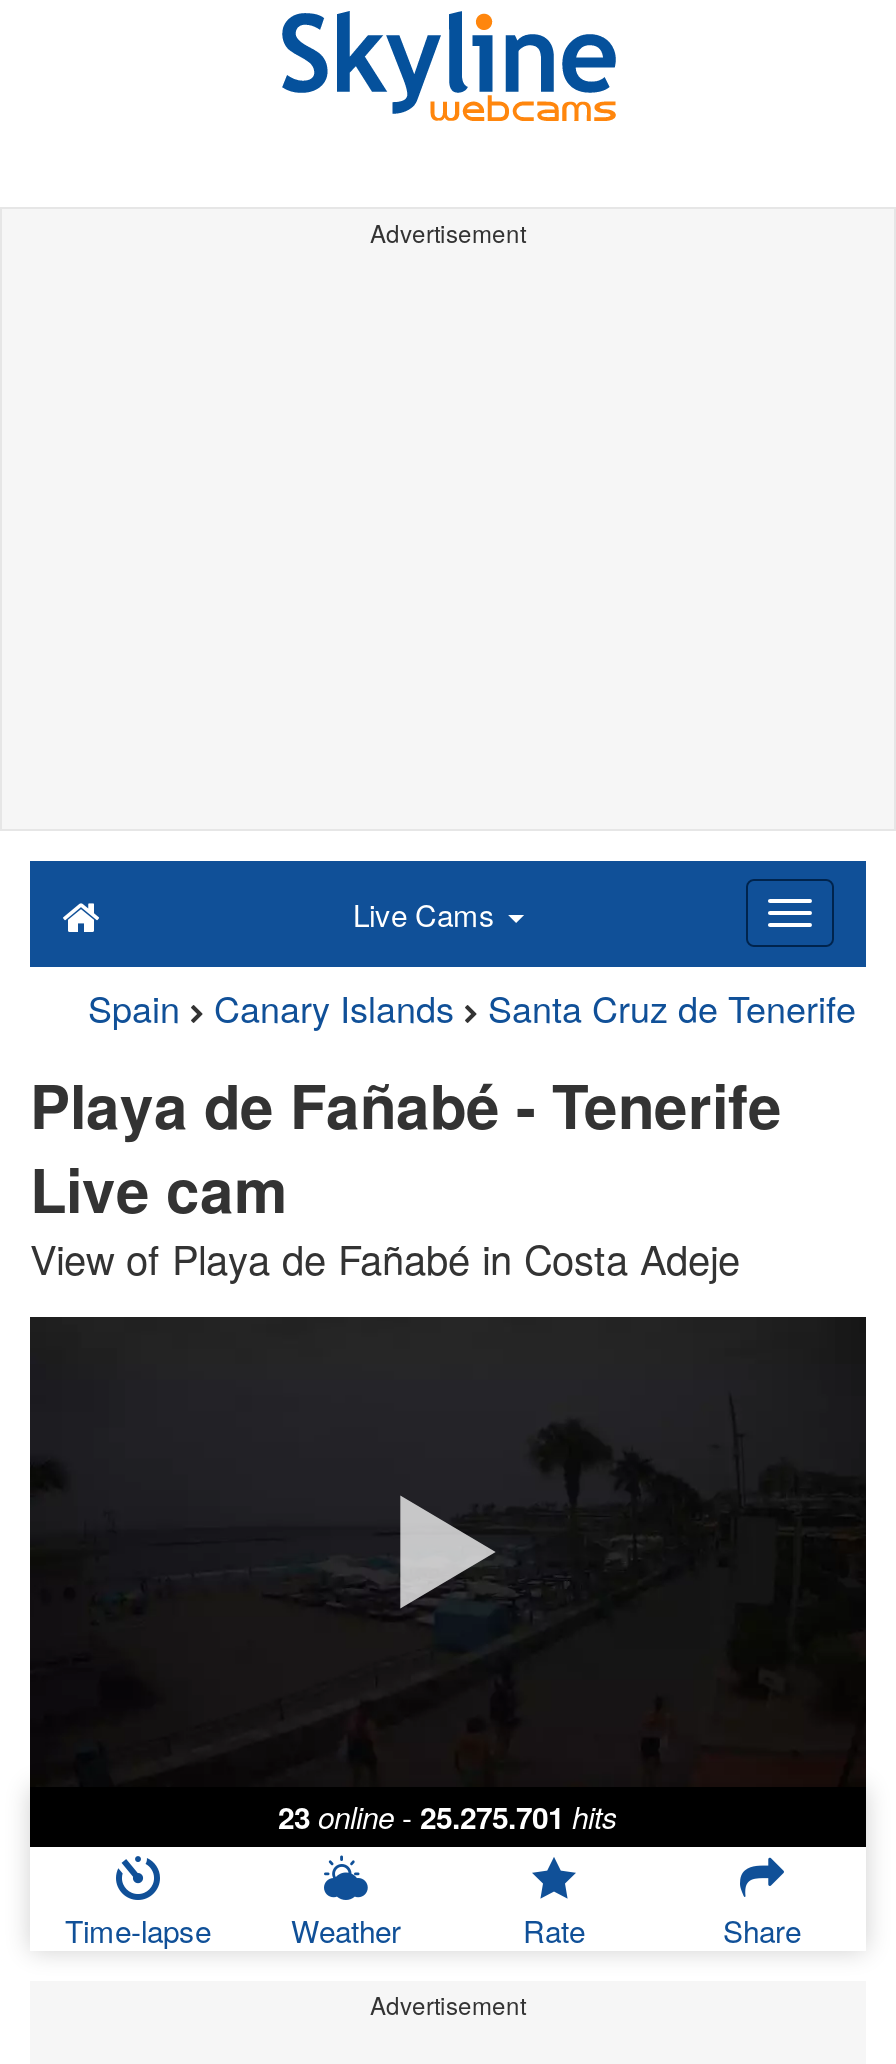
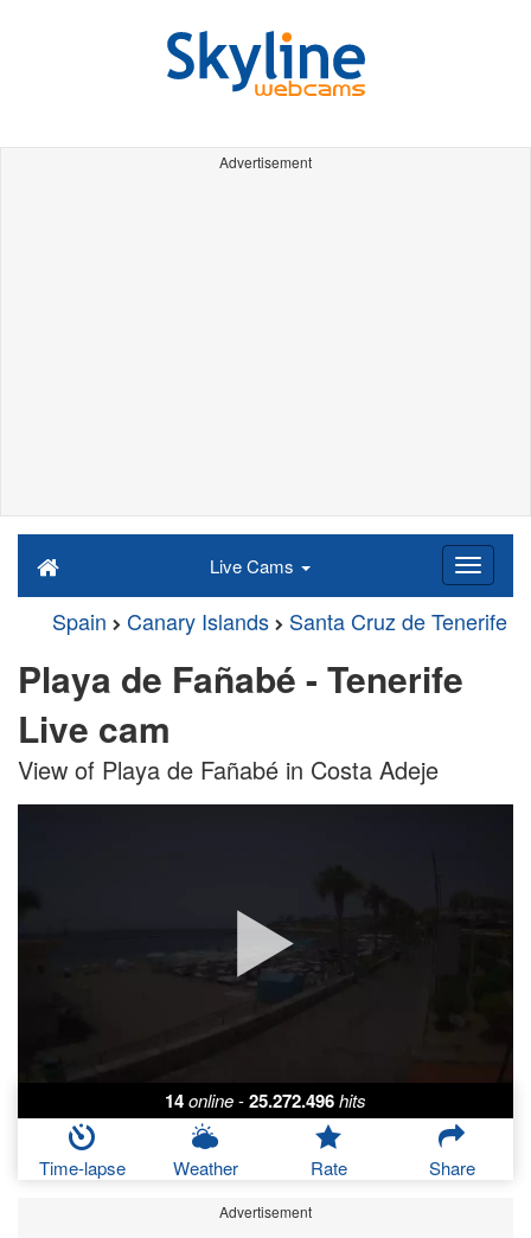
[278,1795,618,1839] 23 online - 25.275.701 hits -> [165,1088,366,1114] 14 online - 25.272.496 hits

